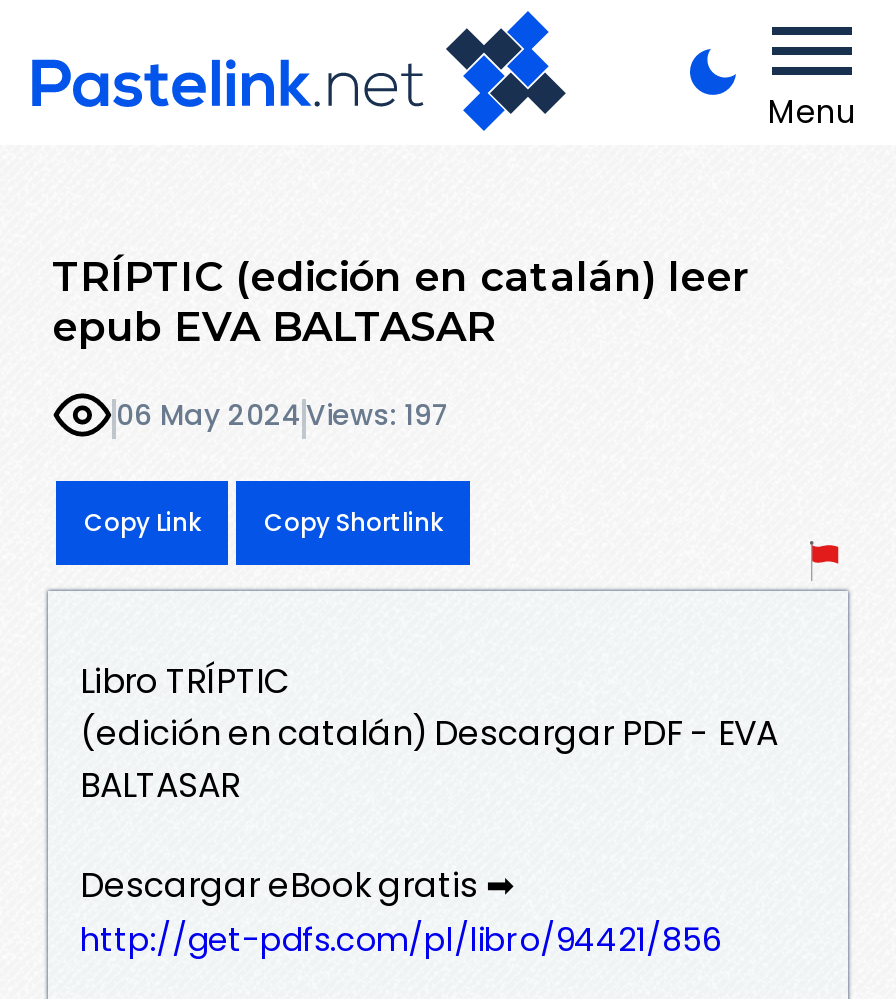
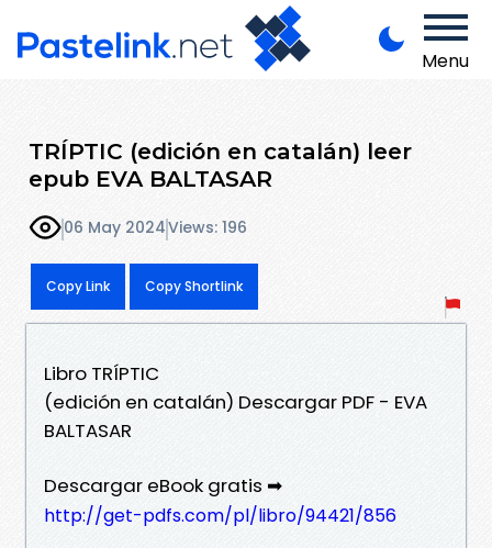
[116,396,450,436] 06 May 2024 Views: 197 -> [64,217,247,239] 06 May 2024 Views: 196

